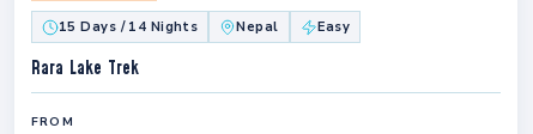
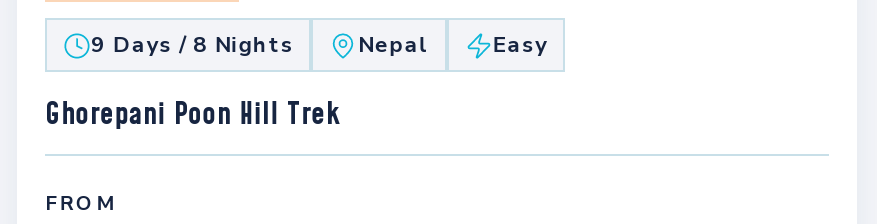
[59,18,198,36] 15 Days / 14 Nights -> [91,30,294,60] 9 Days / 8 Nights
[31,56,139,81] Rara Lake Trek -> [45,94,340,136] Ghorepani Poon Hill Trek

